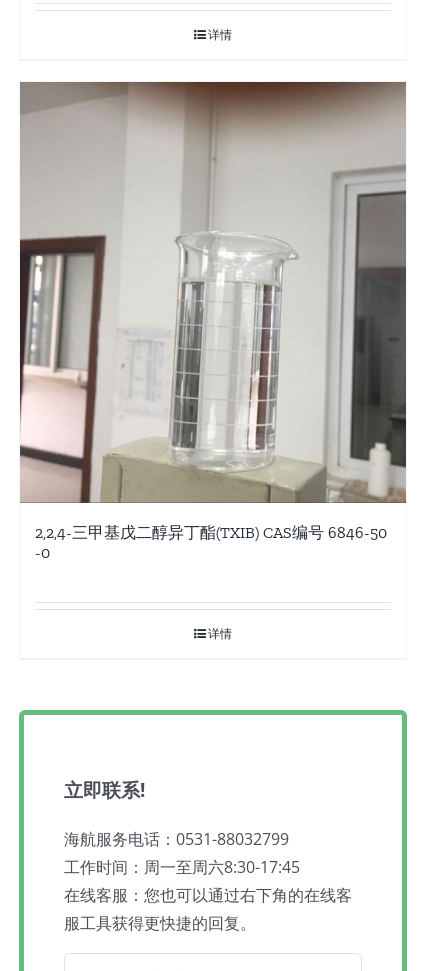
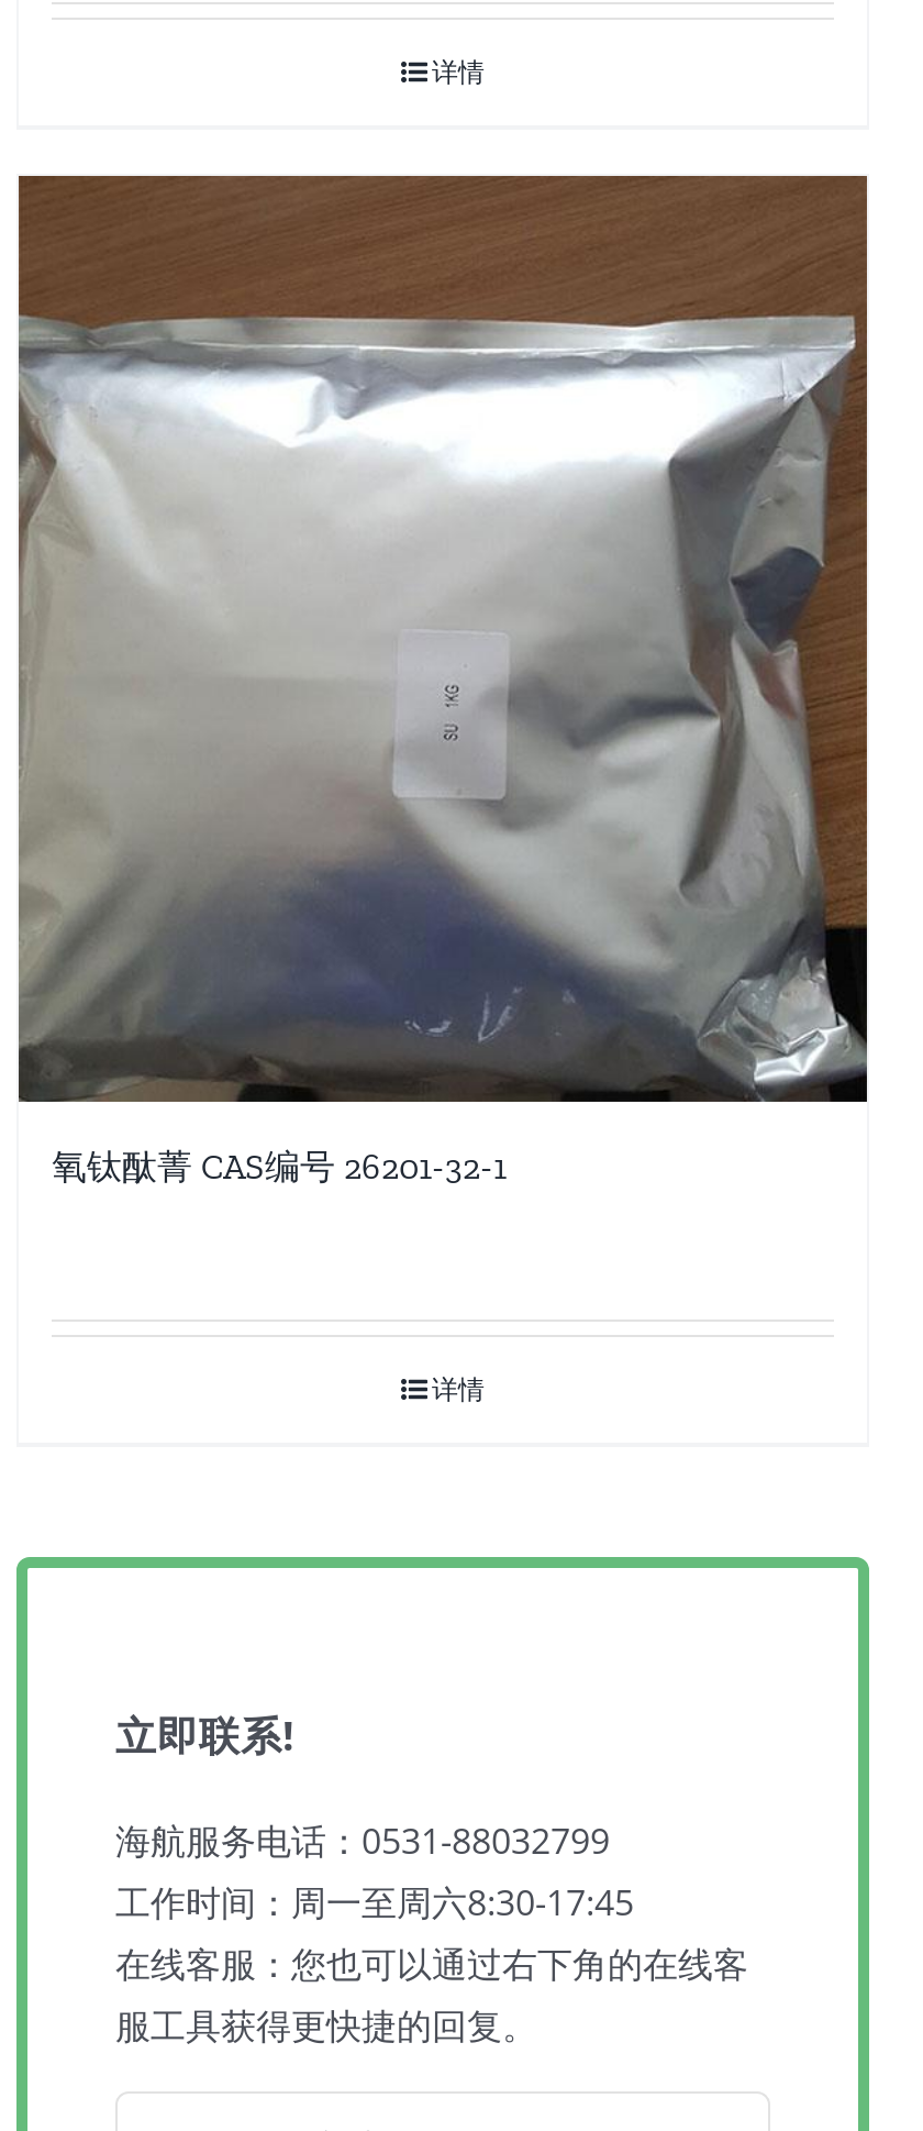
[19,81,407,562] [image] | 2,2,4-三甲基戊二醇异丁酯(TXIB) CAS编号 6846-50 | -0 -> [16,174,869,1187] [image] | 氧钛酞菁 CAS编号 26201-32-1

